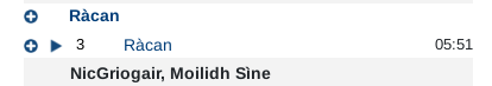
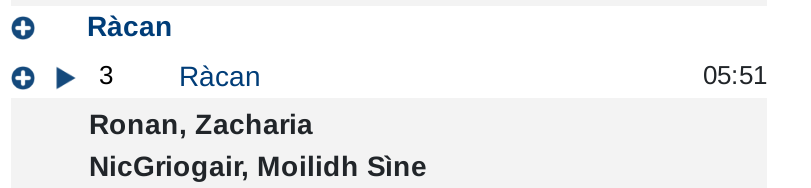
none -> [89,108,313,140] Ronan, Zacharia

